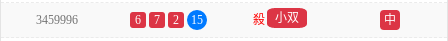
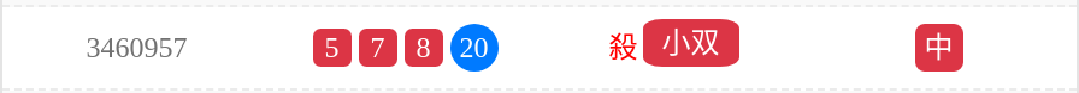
[36,13,78,27] 3459996 -> [86,31,187,64] 3460957
[135,13,141,27] 6 -> [325,31,339,64] 5
[173,13,179,27] 2 -> [416,31,431,64] 8
[191,13,203,27] 15 -> [460,31,488,64] 20

